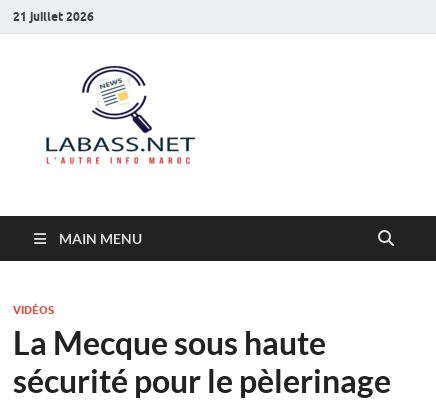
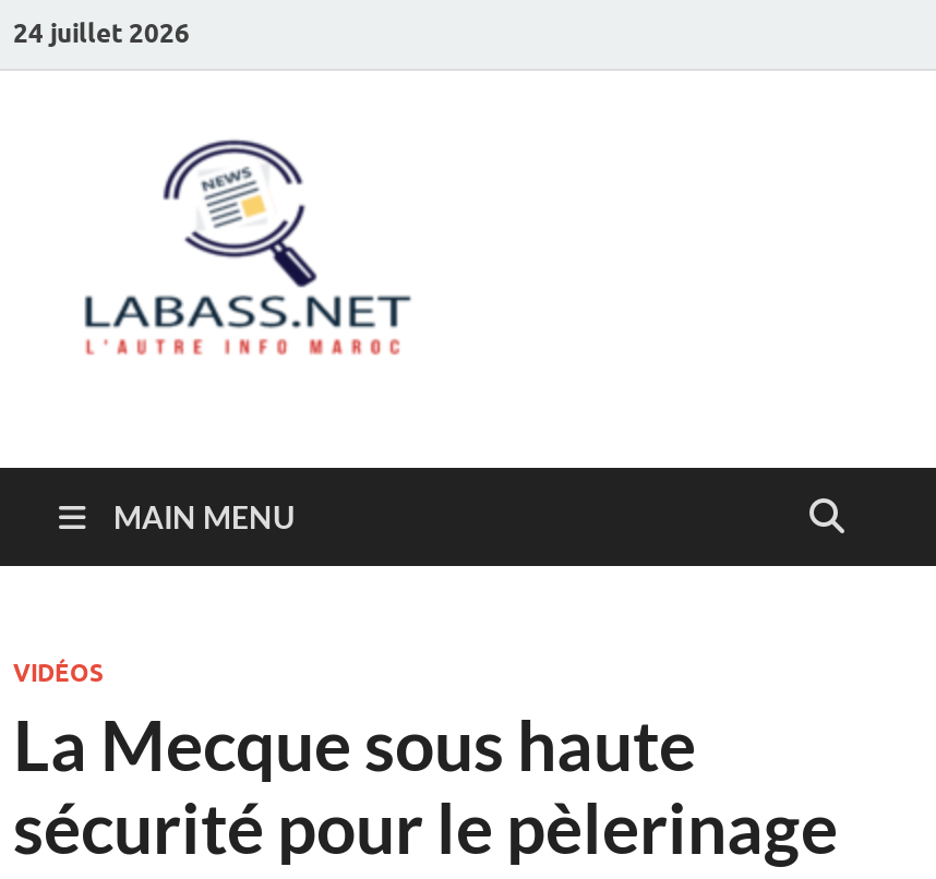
[13,8,94,23] 21 juillet 2026 -> [13,15,190,48] 24 juillet 2026

